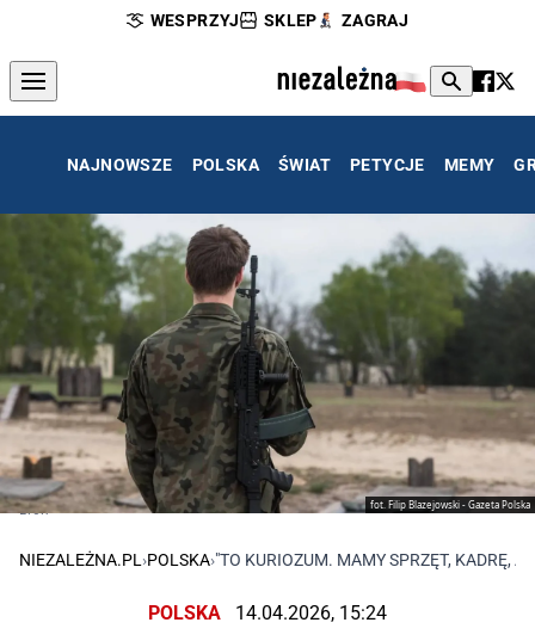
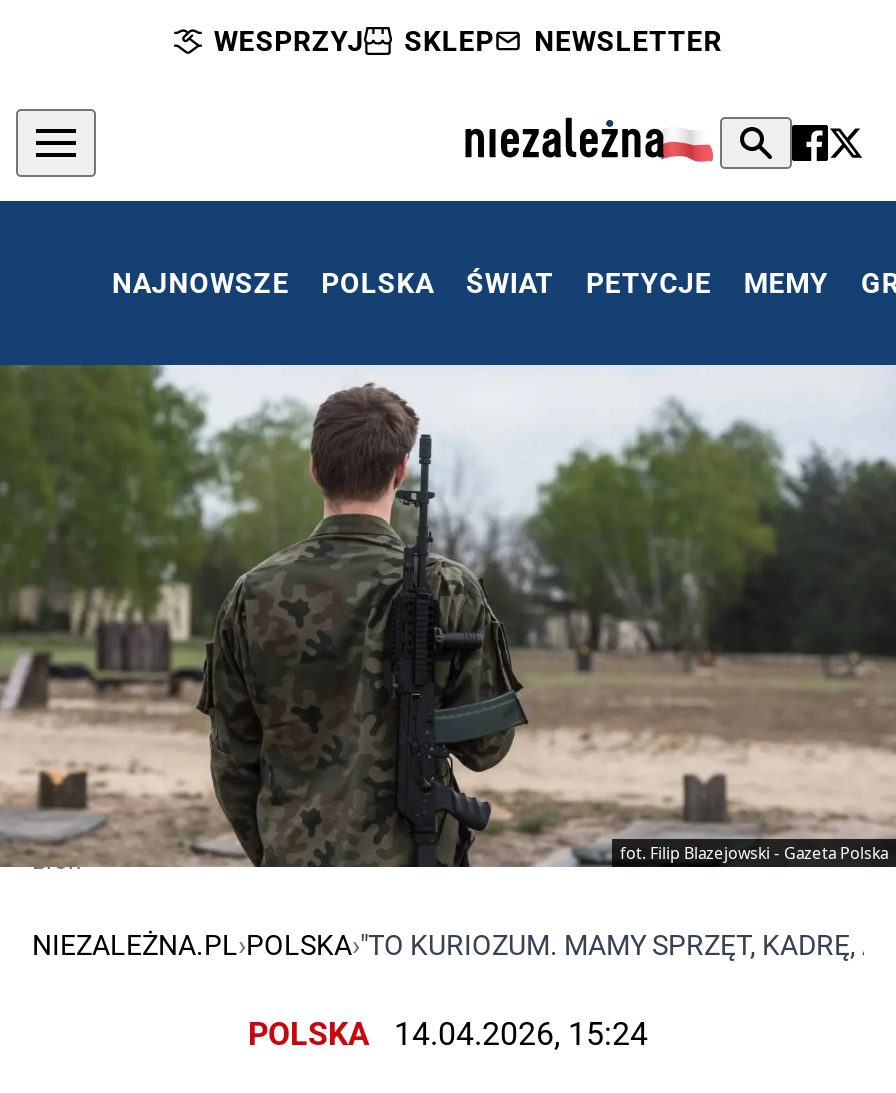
[341,11,409,30] ZAGRAJ -> [534,25,722,57] NEWSLETTER

